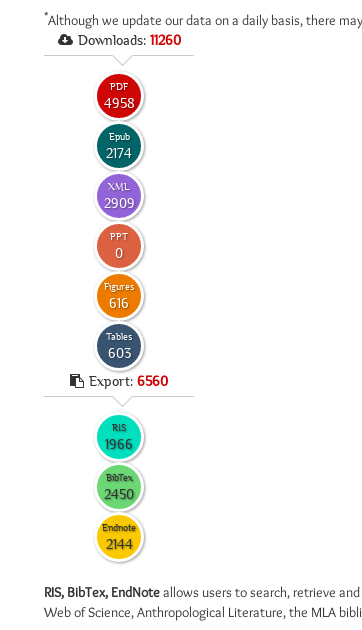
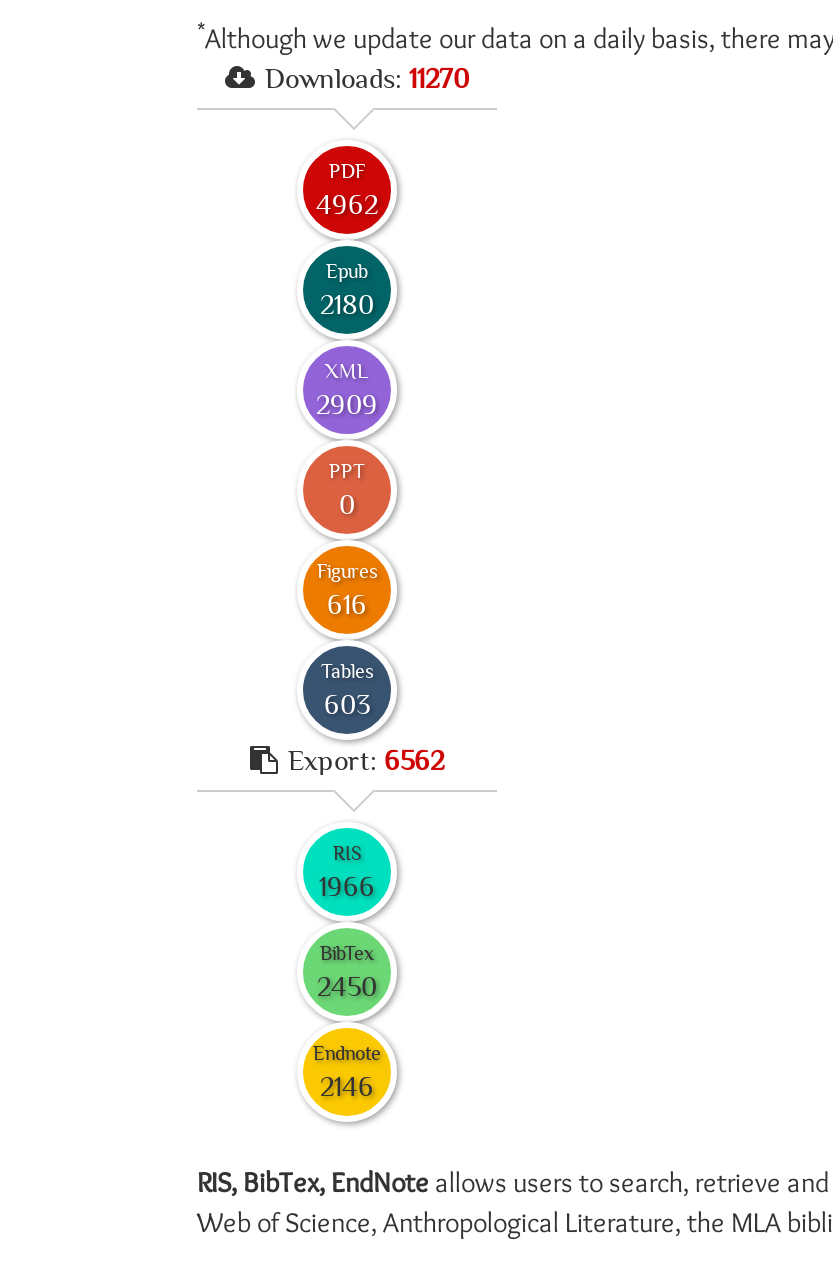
[77,32,180,48] Downloads: 11260 -> [265,62,469,94] Downloads: 11270
[103,95,134,111] 4958 -> [316,188,378,220] 4962
[106,145,132,161] 2174 -> [320,288,374,320] 2180
[89,373,168,389] Export: 6560 -> [288,744,444,776] Export: 6562
[105,536,132,552] 2144 -> [320,1070,374,1102] 2146

